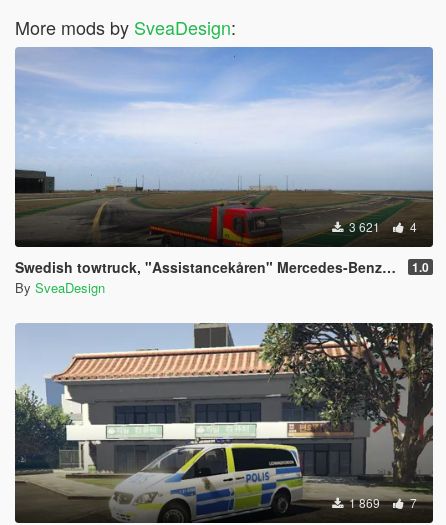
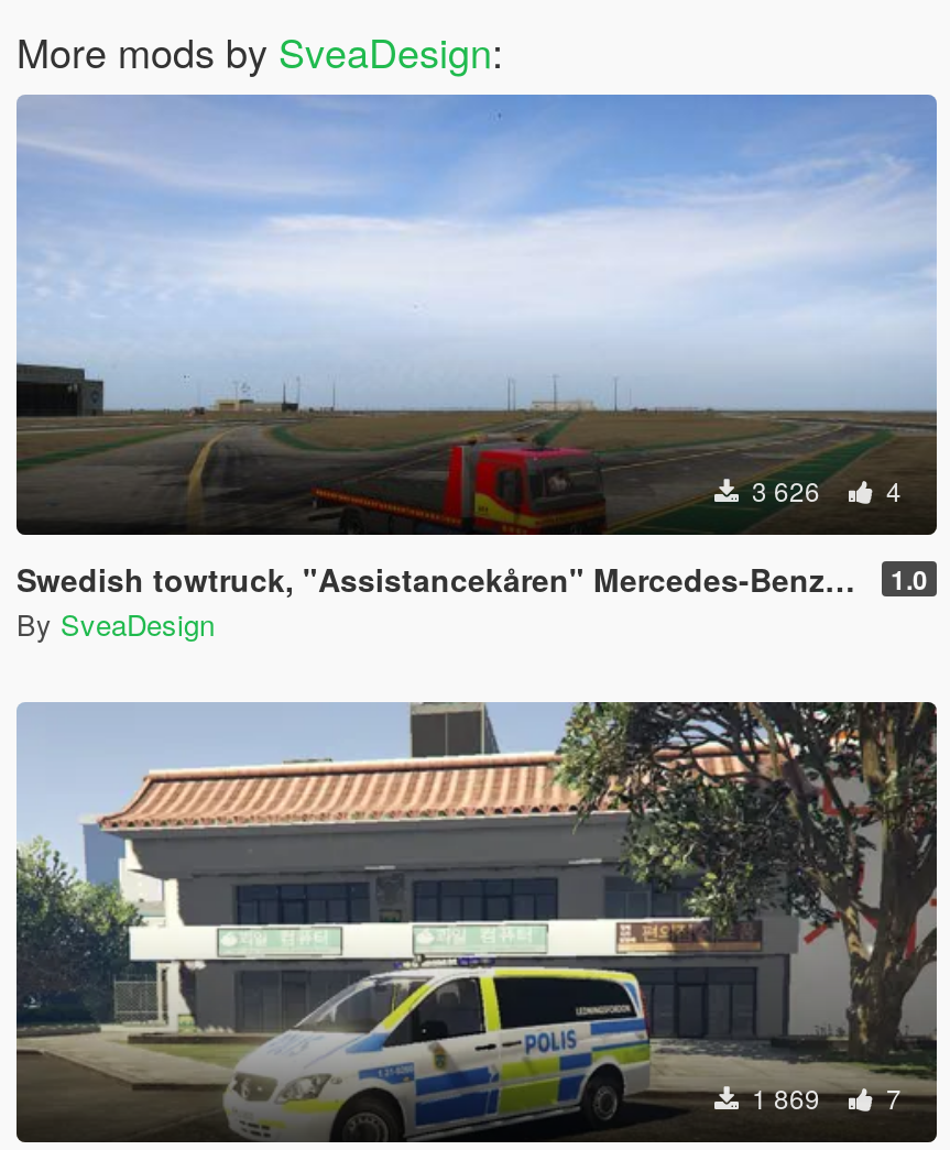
[346,218,417,235] 3 621 4 -> [745,471,902,508] 3 626 4

